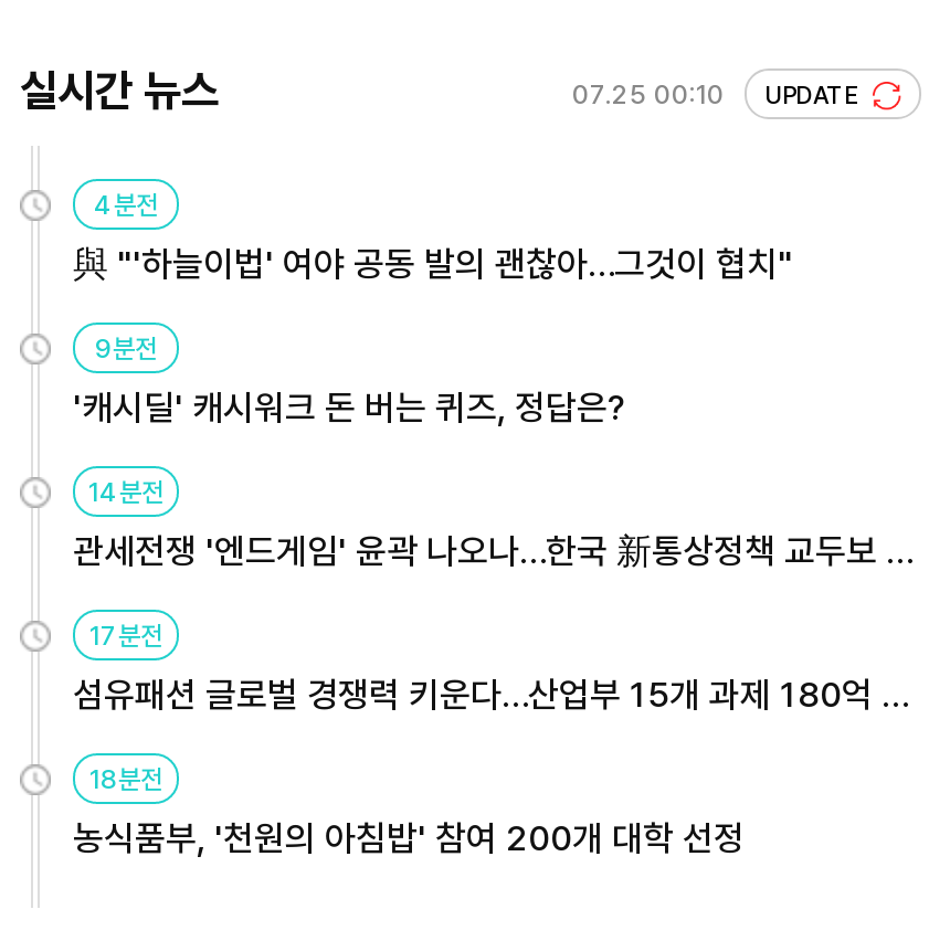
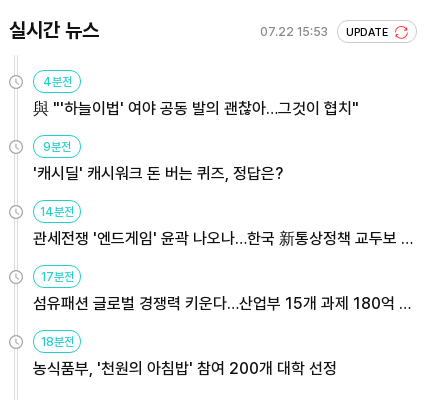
[572,80,864,110] 07.25 00:10 UPDATE -> [260,25,391,39] 07.22 15:53 UPDATE

